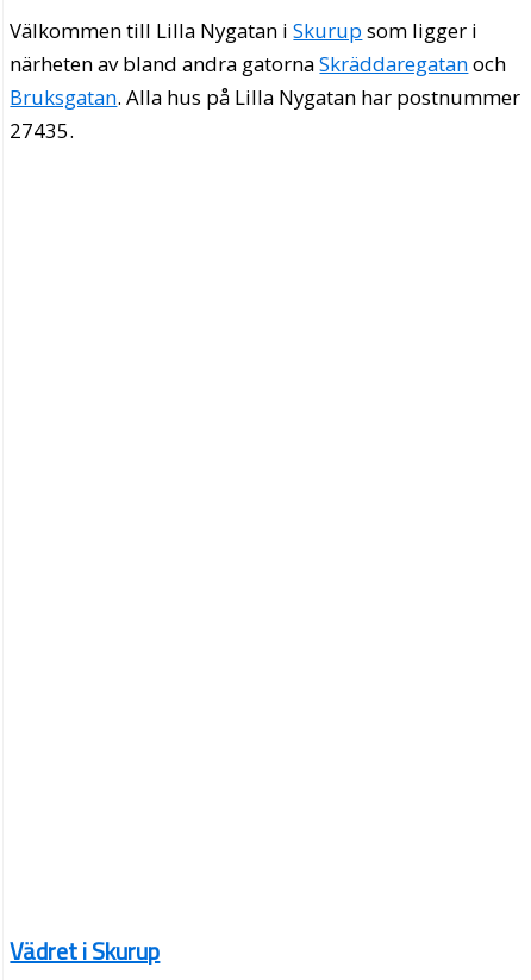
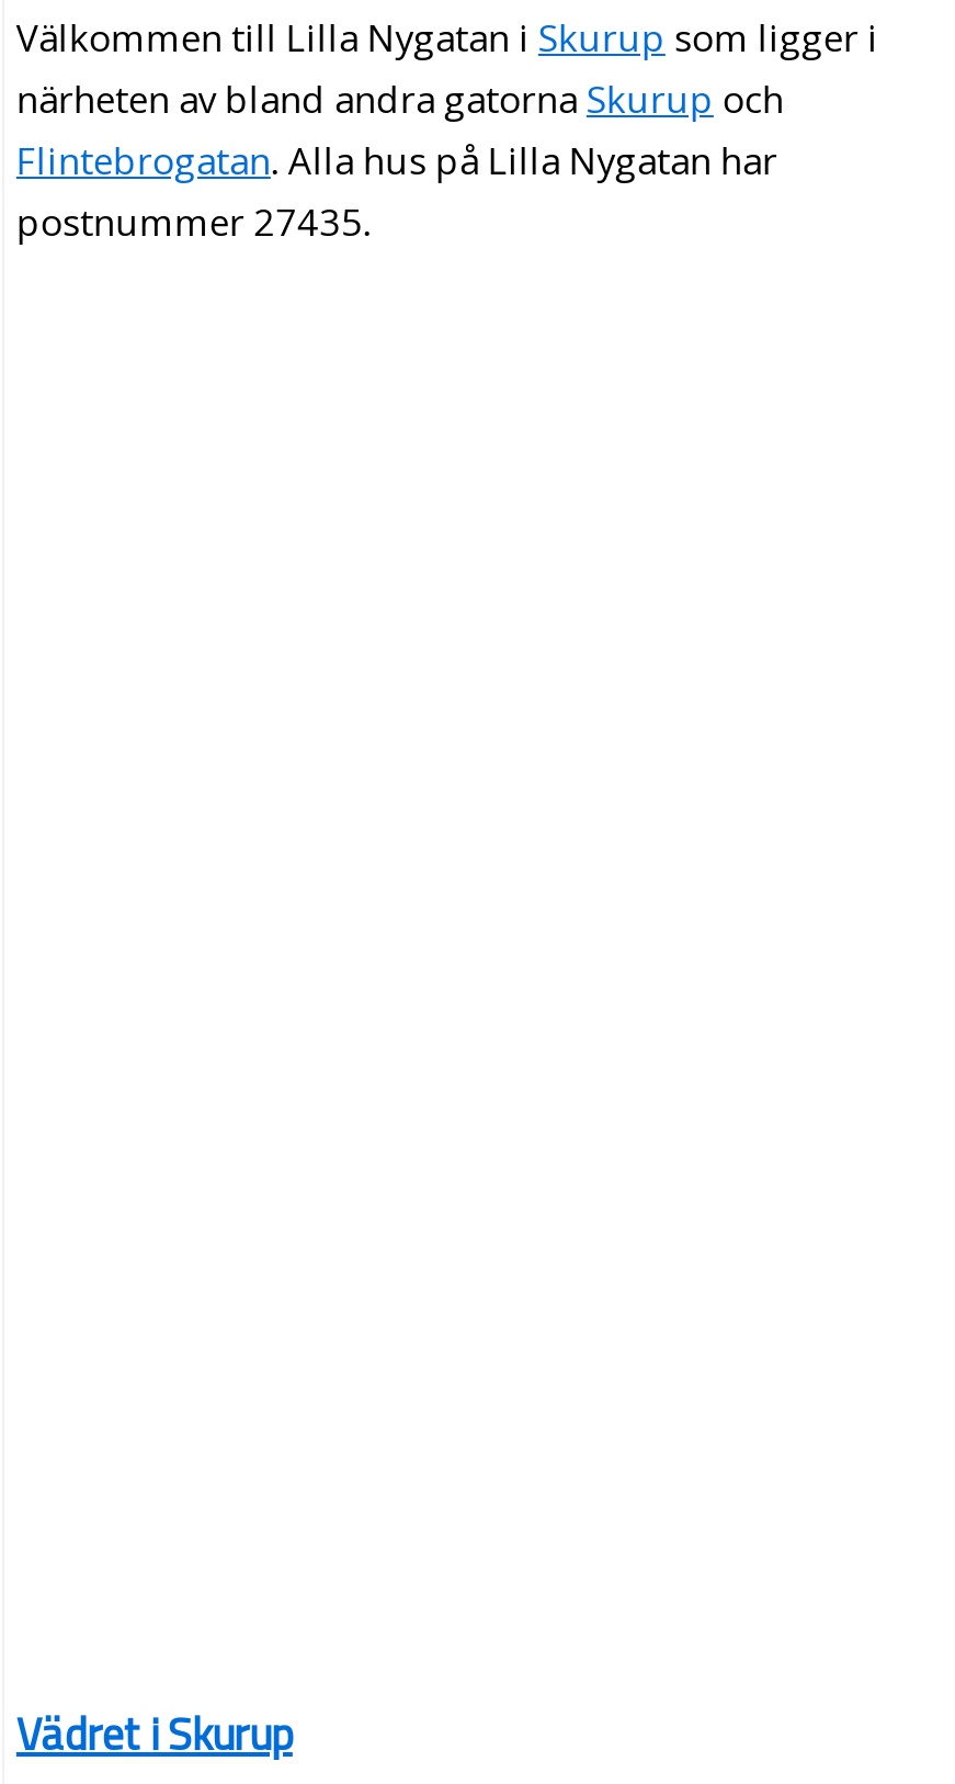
[10,50,521,144] närheten av bland andra gatorna Skräddaregatan och | Bruksgatan. Alla hus på Lilla Nygatan har postnummer | 27435. -> [16,74,784,247] närheten av bland andra gatorna Skurup och | Flintebrogatan. Alla hus på Lilla Nygatan har | postnummer 27435.

